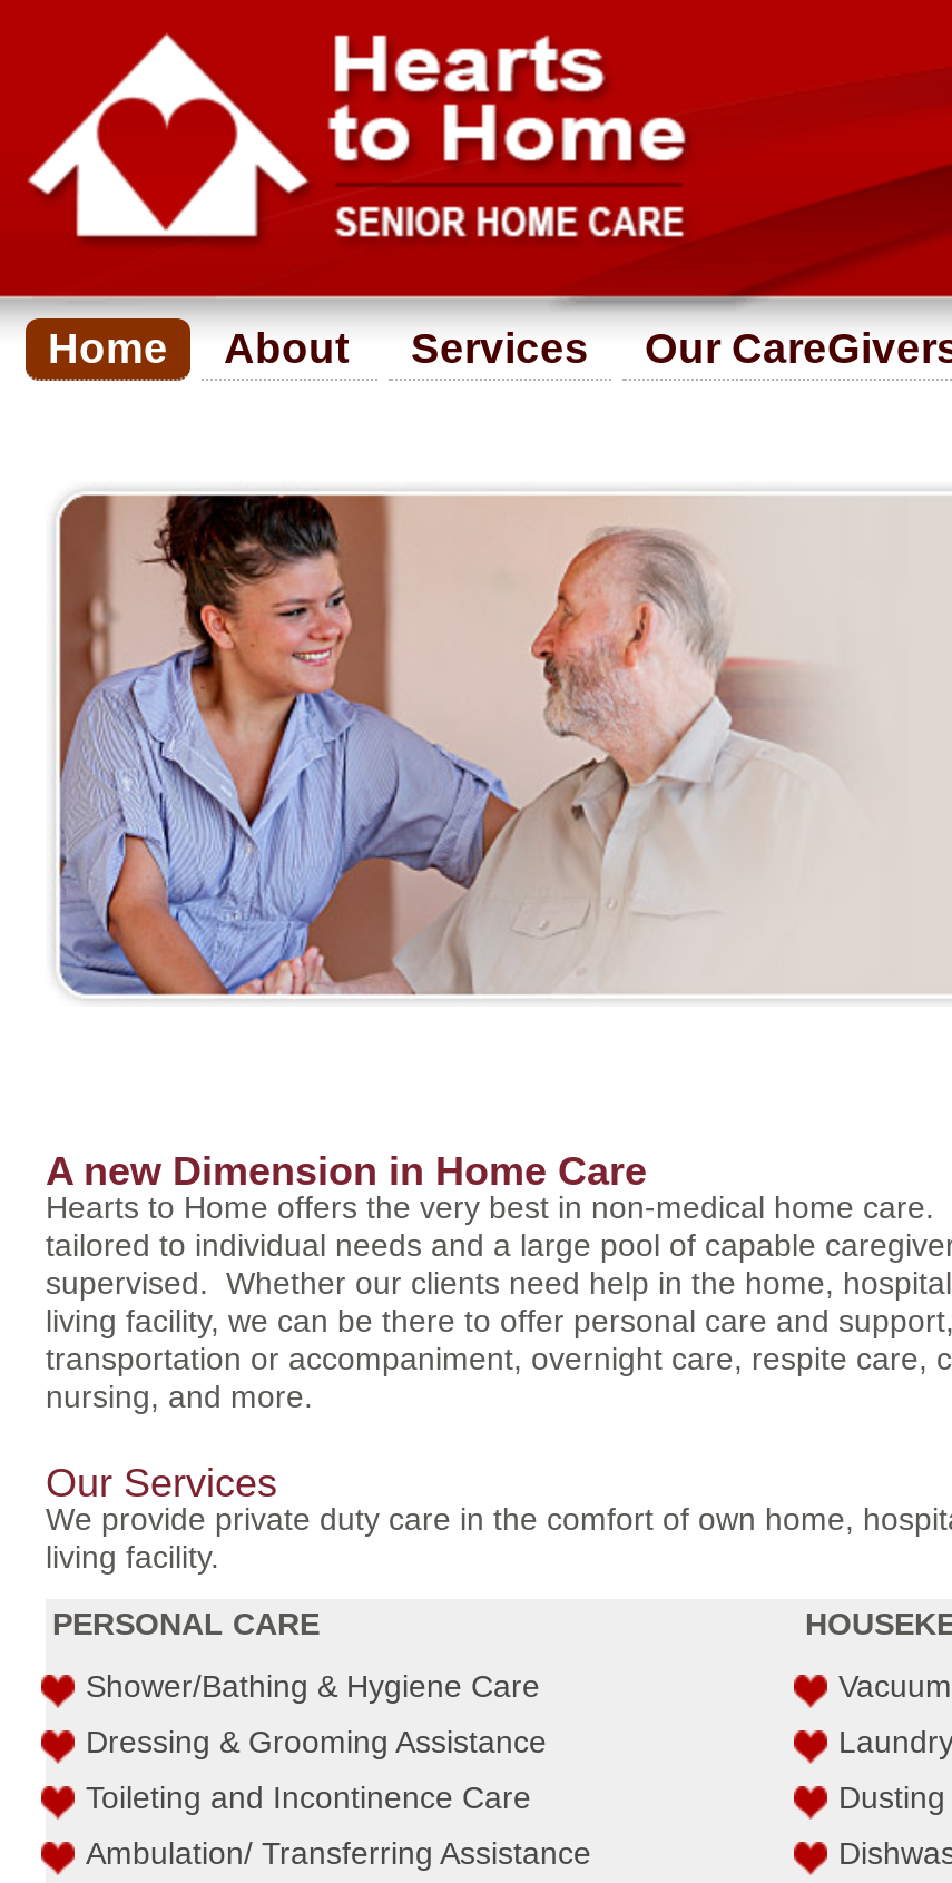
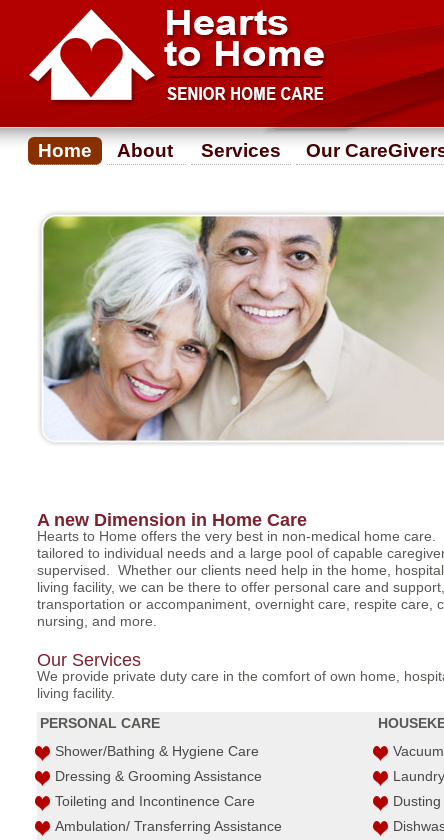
[57,492,945,998] [image] -> [43,216,441,441] [image]

